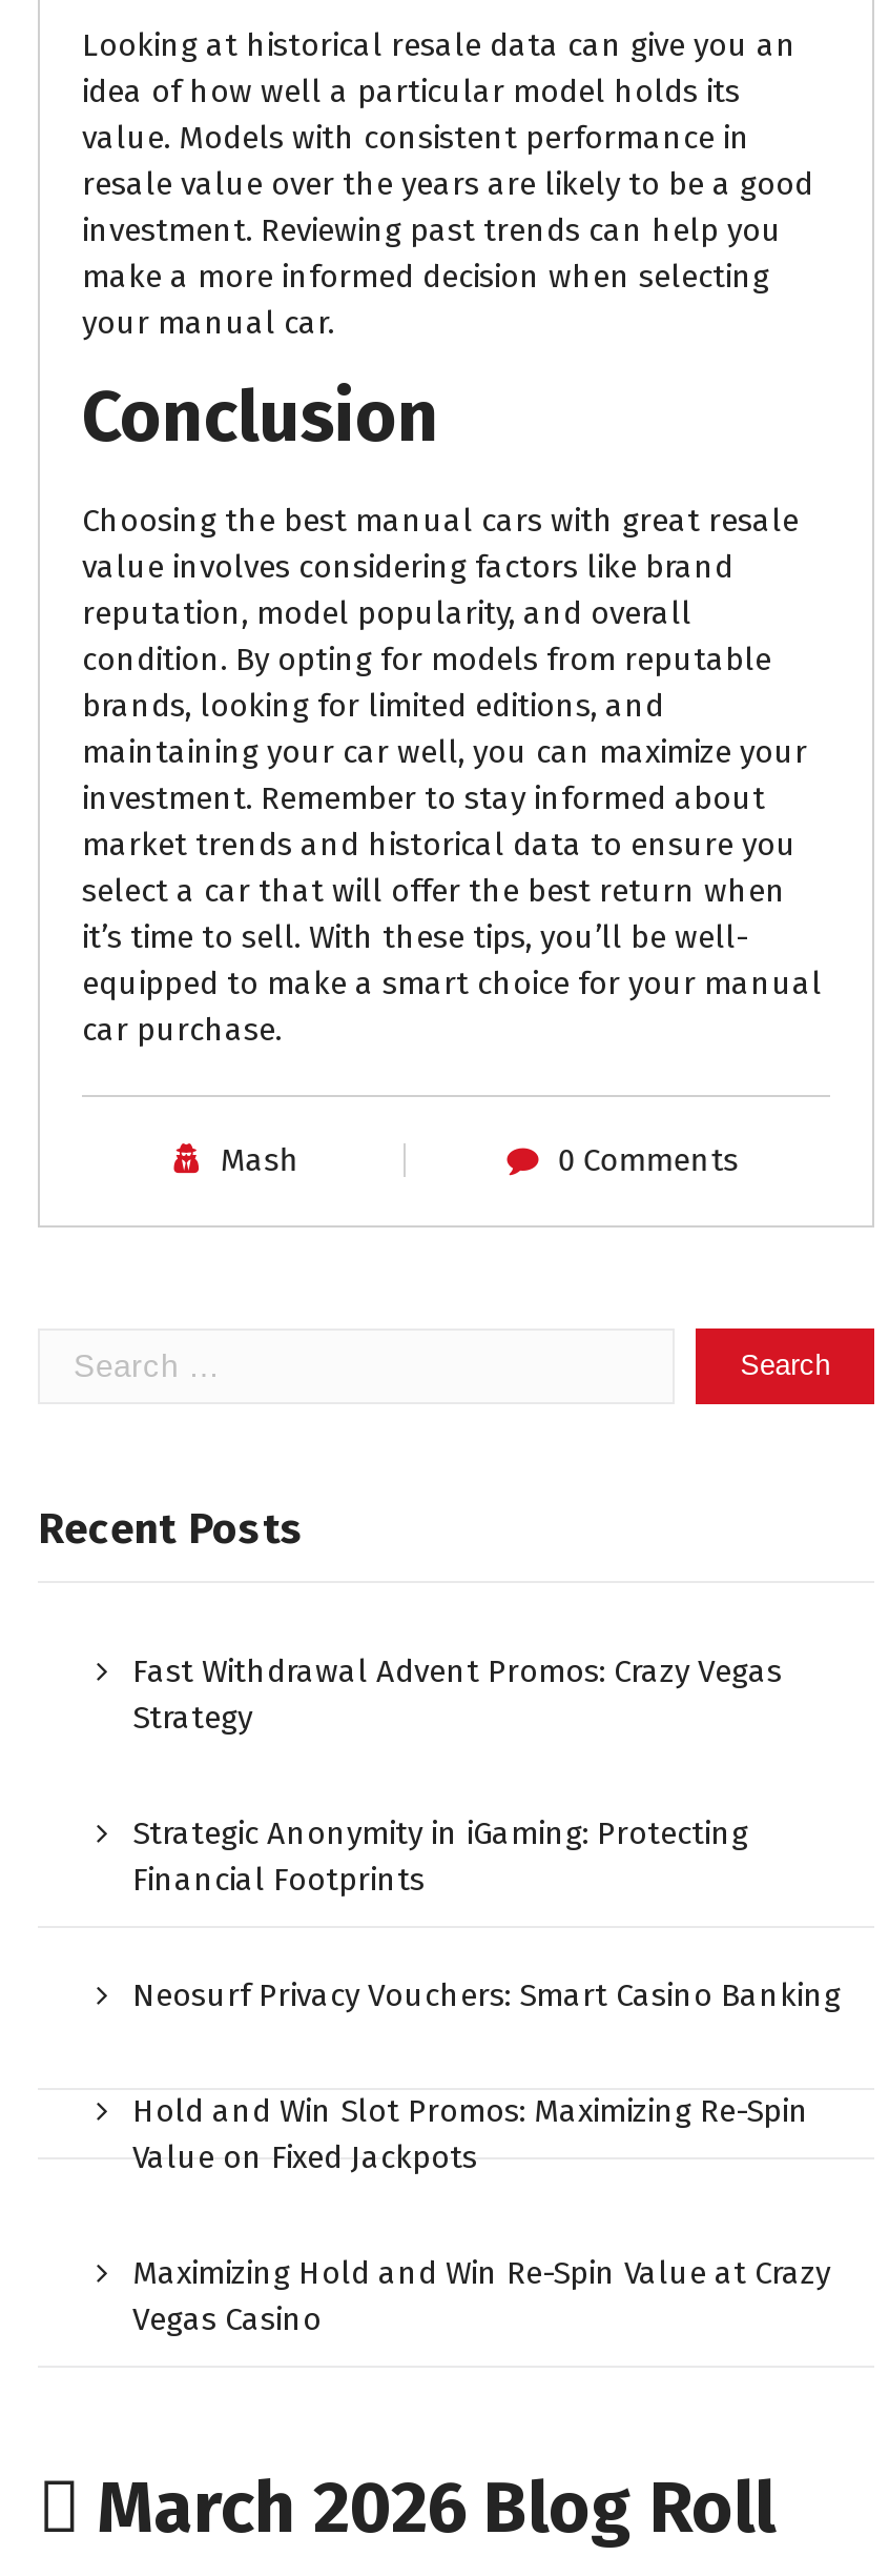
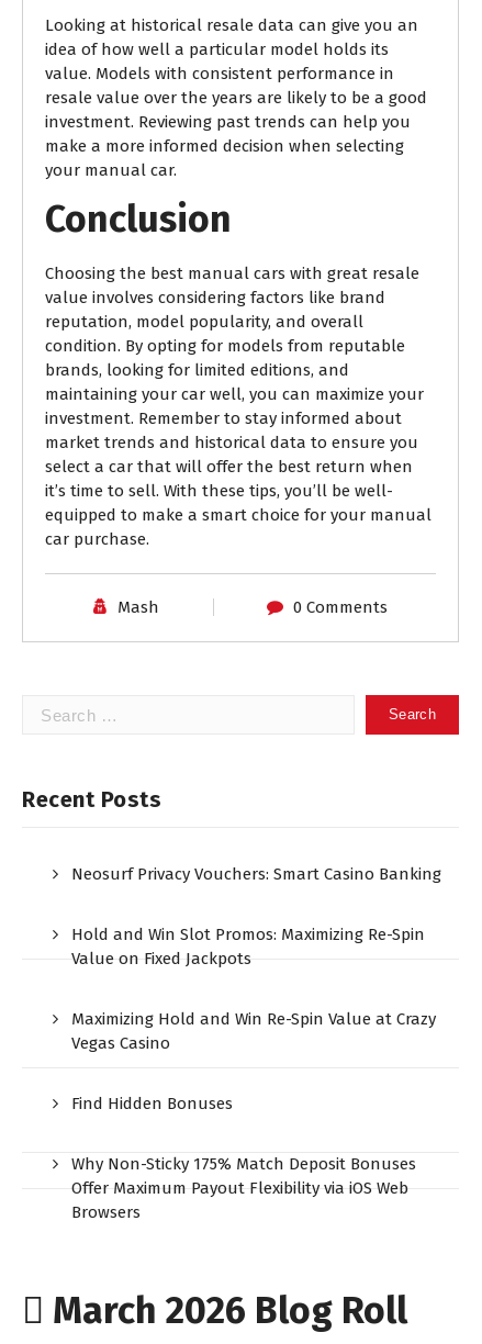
[132,1651,782,1898] Fast Withdrawal Advent Promos: Crazy Vegas | Strategy | Strategic Anonymity in iGaming: Protecting | Financial Footprints -> none
moved [132,1975,841,2337] -> [71,864,441,1053]: Neosurf Privacy Vouchers: Smart Casino Banking | Hold and Win Slot Promos: Maximizing Re-Spin | Value on Fixed Jackpots | Maximizing Hold and Win Re-Spin Value at Crazy | Vegas Casino
none -> [71,1094,416,1222] Find Hidden Bonuses | Why Non-Sticky 175% Match Deposit Bonuses | Offer Maximum Payout Flexibility via iOS Web | Browsers

